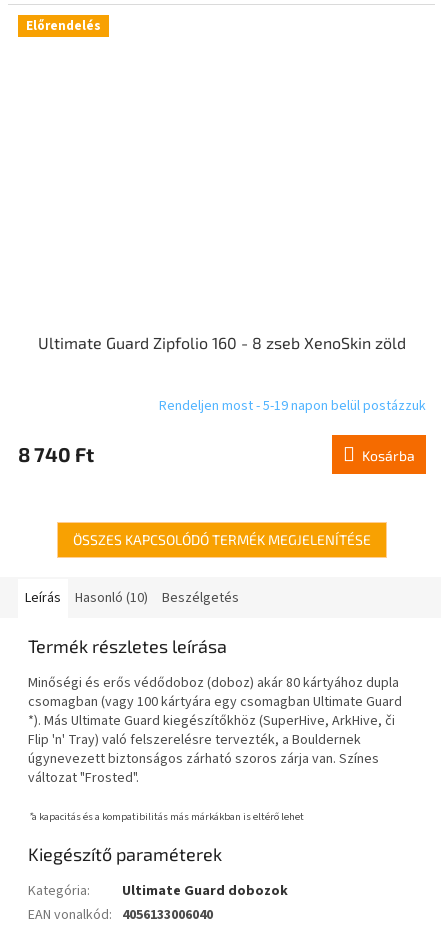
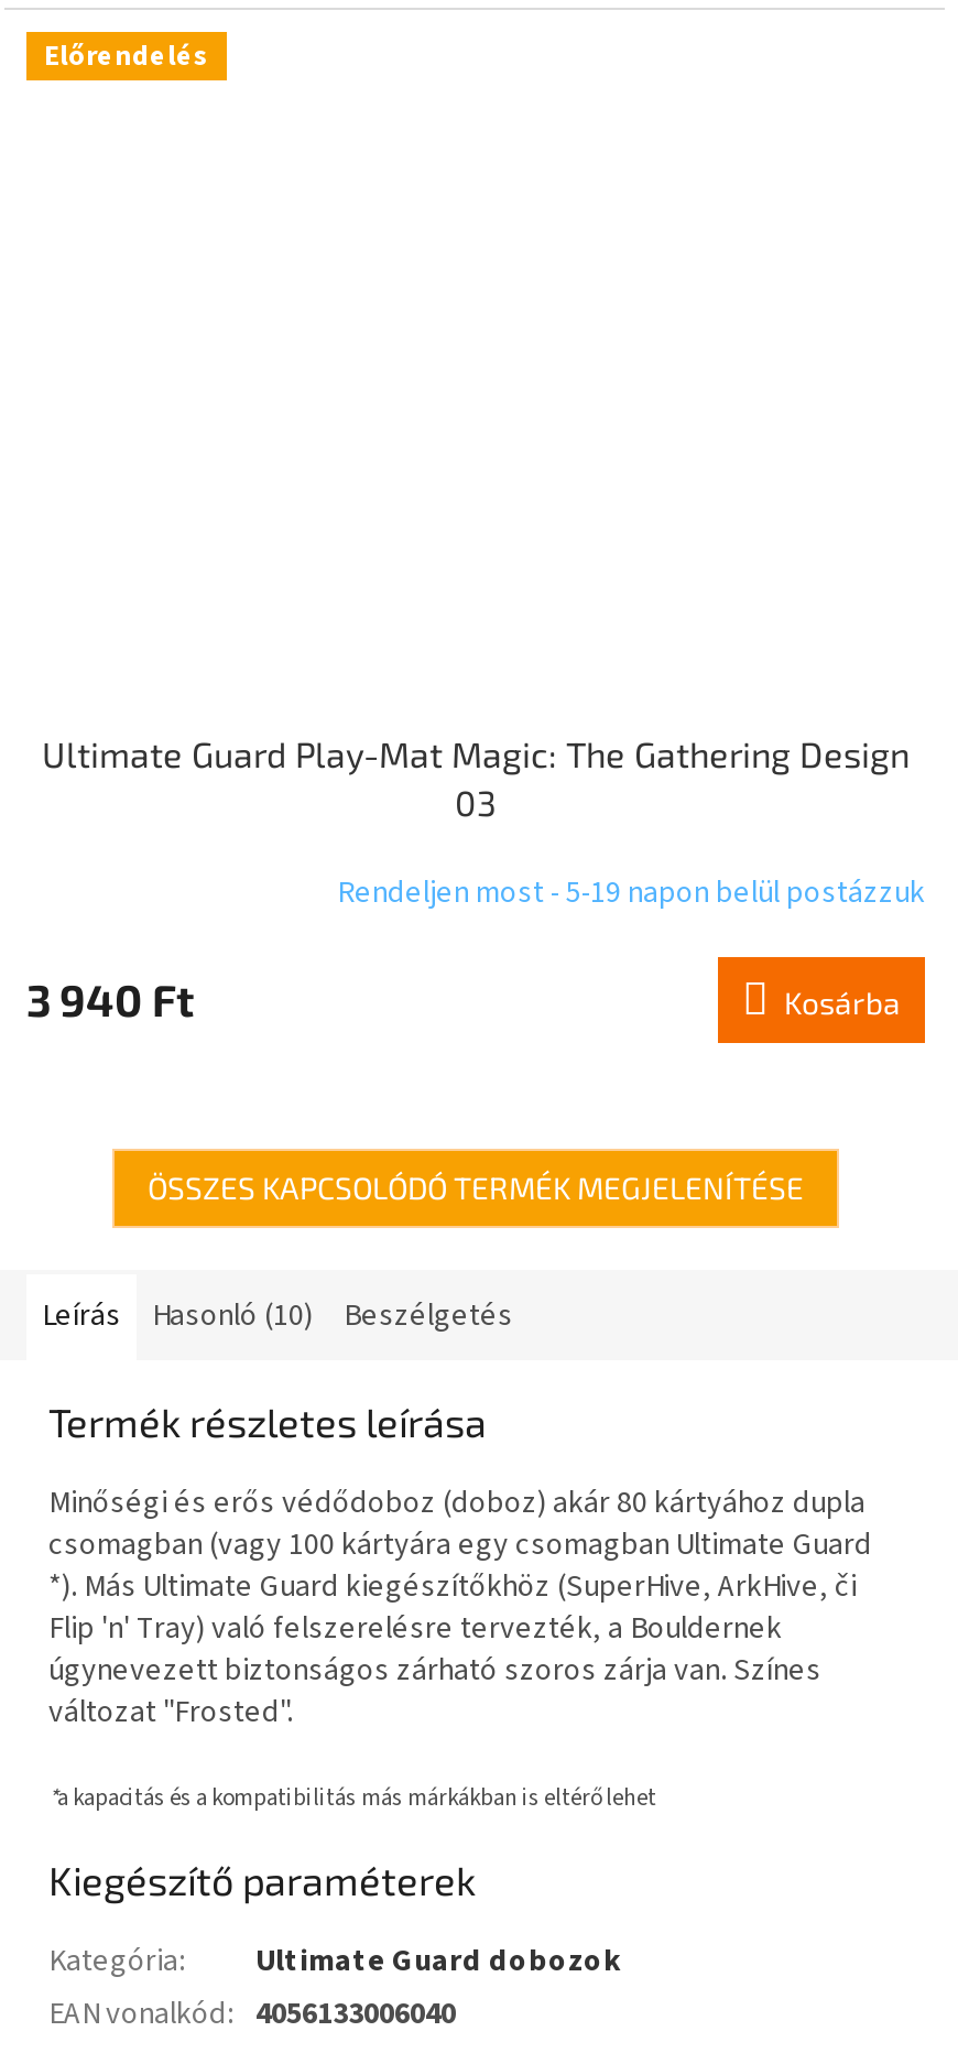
[38,333,406,352] Ultimate Guard Zipfolio 160 - 8 zseb XenoSkin zöld -> [42,732,910,823] Ultimate Guard Play-Mat Magic: The Gathering Design | 03
[18,442,94,466] 8 740 Ft -> [26,973,194,1025] 3 940 Ft

